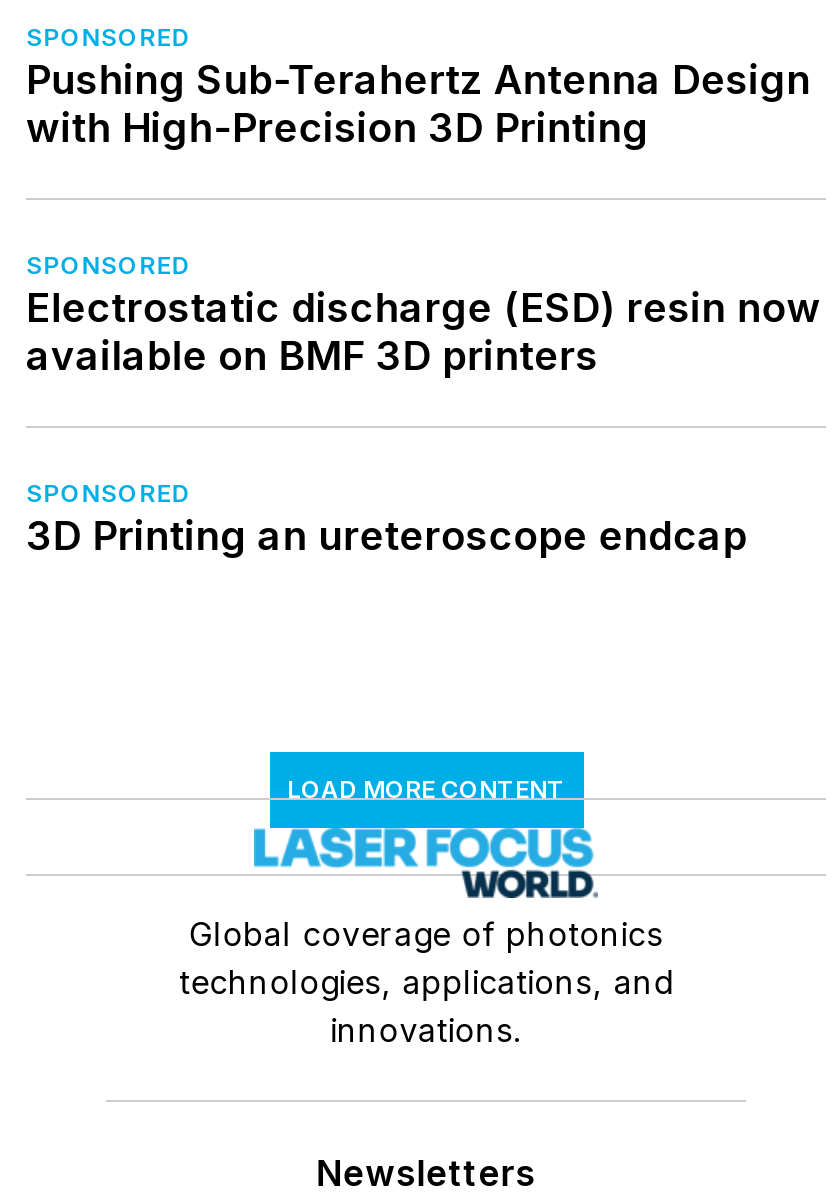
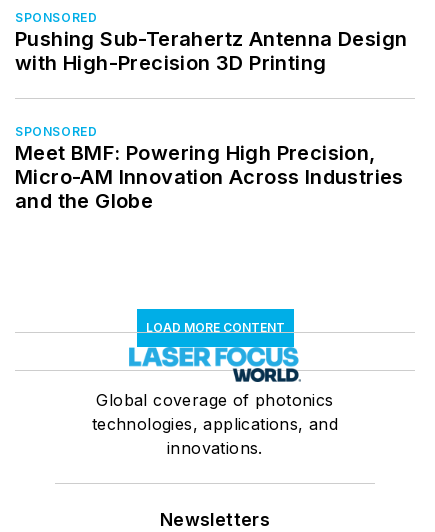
[26,283,821,559] Electrostatic discharge (ESD) resin now | available on BMF 3D printers | SPONSORED | 3D Printing an ureteroscope endcap -> [15,141,405,213] Meet BMF: Powering High Precision, | Micro-AM Innovation Across Industries | and the Globe

